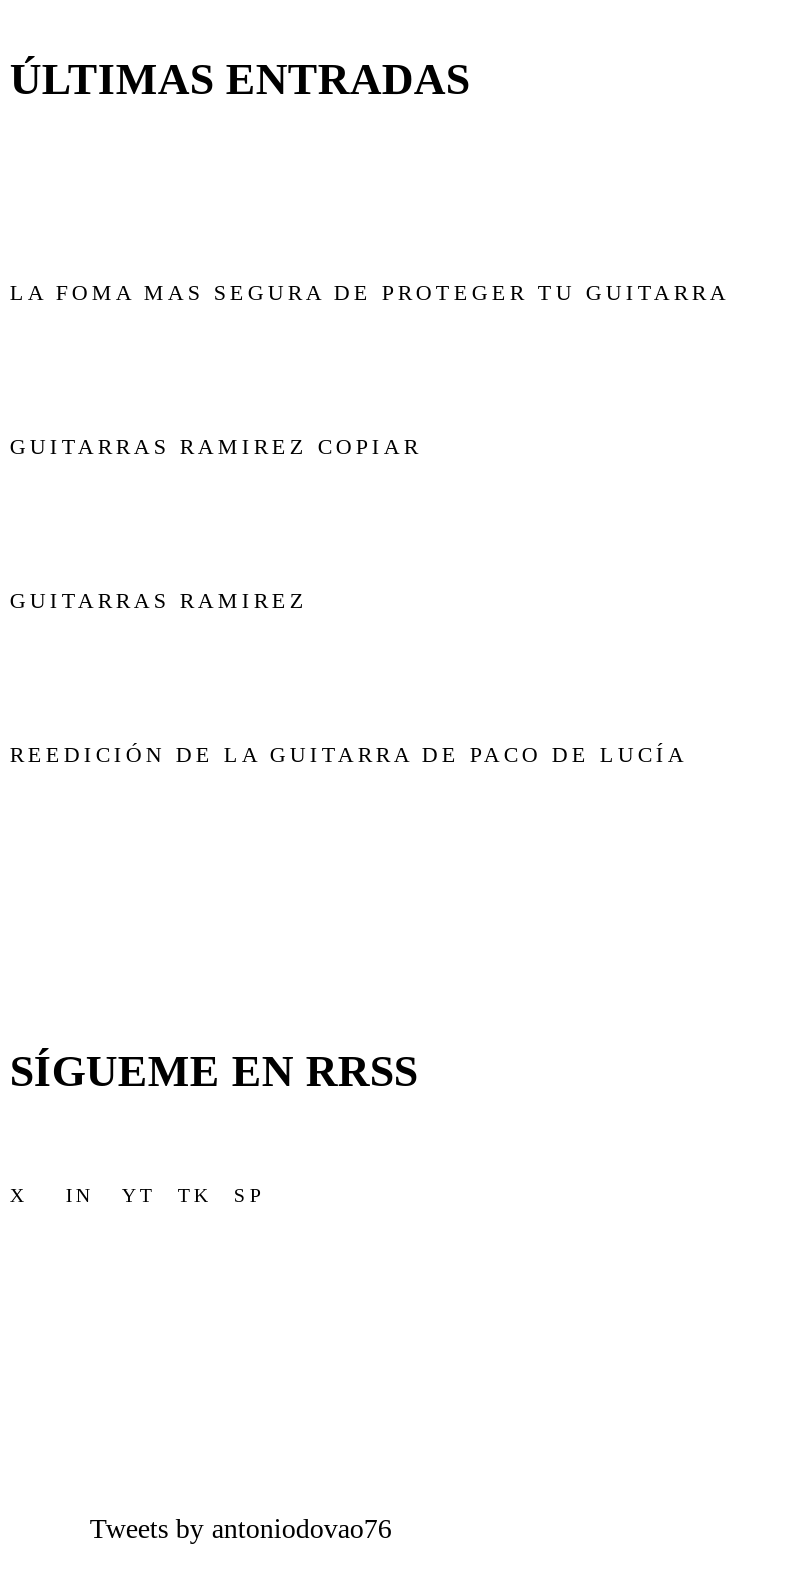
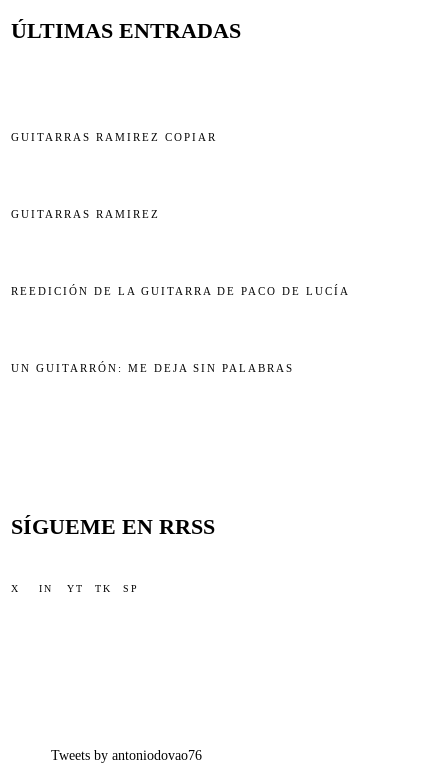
[10,279,730,303] LA FOMA MAS SEGURA DE PROTEGER TU GUITARRA -> none
moved [10,433,688,765] -> [11,131,350,297]: GUITARRAS RAMIREZ COPIAR | GUITARRAS RAMIREZ | REEDICIÓN DE LA GUITARRA DE PACO DE LUCÍA
none -> [11,362,294,374] UN GUITARRÓN: ME DEJA SIN PALABRAS

